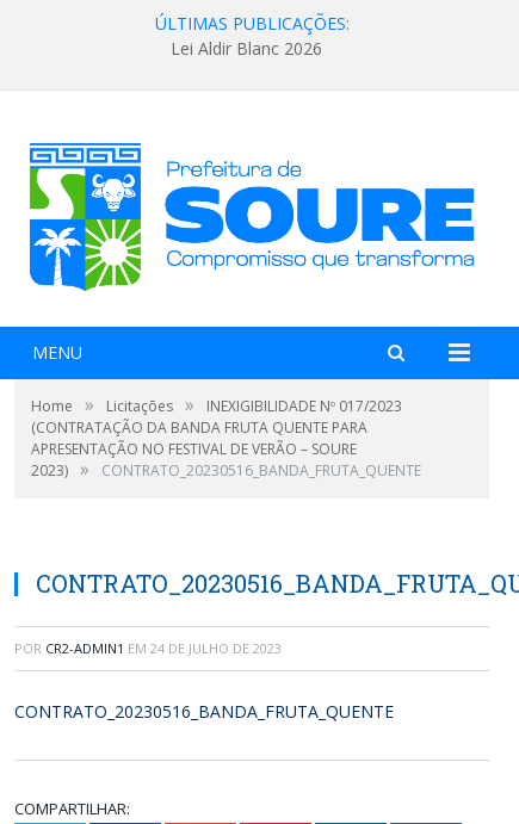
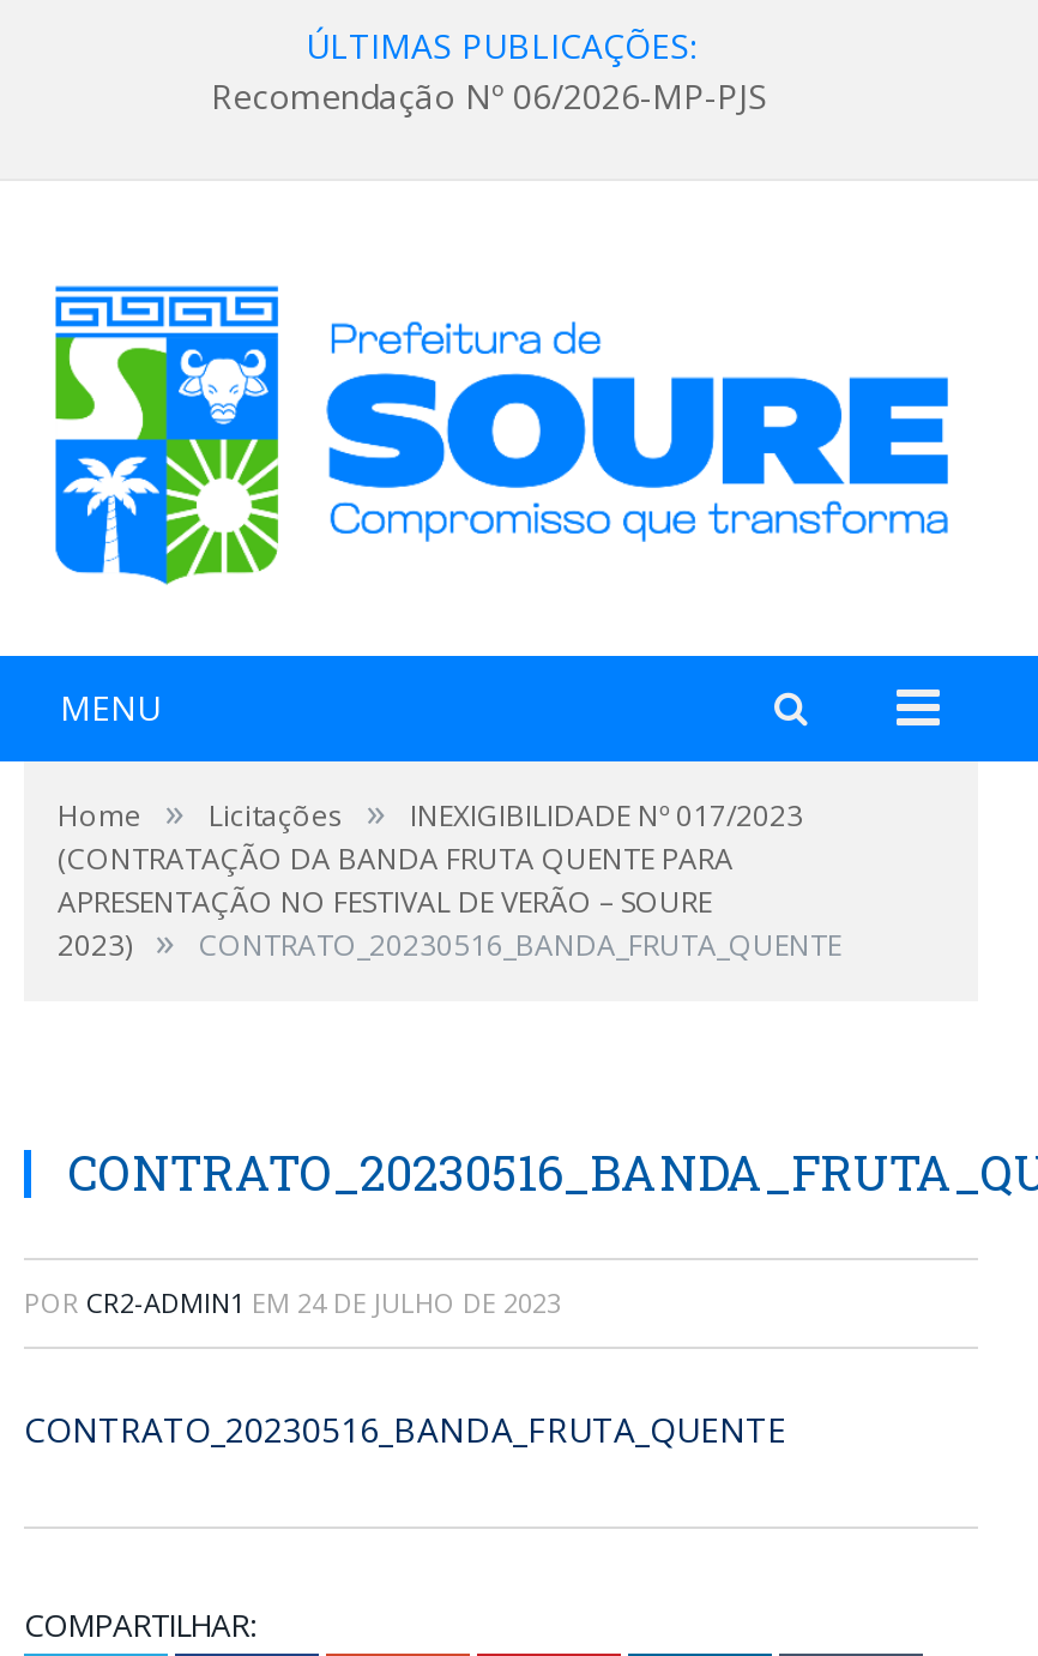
[170,37,322,60] Lei Aldir Blanc 2026 -> [211,74,767,119] Recomendação Nº 06/2026-MP-PJS

